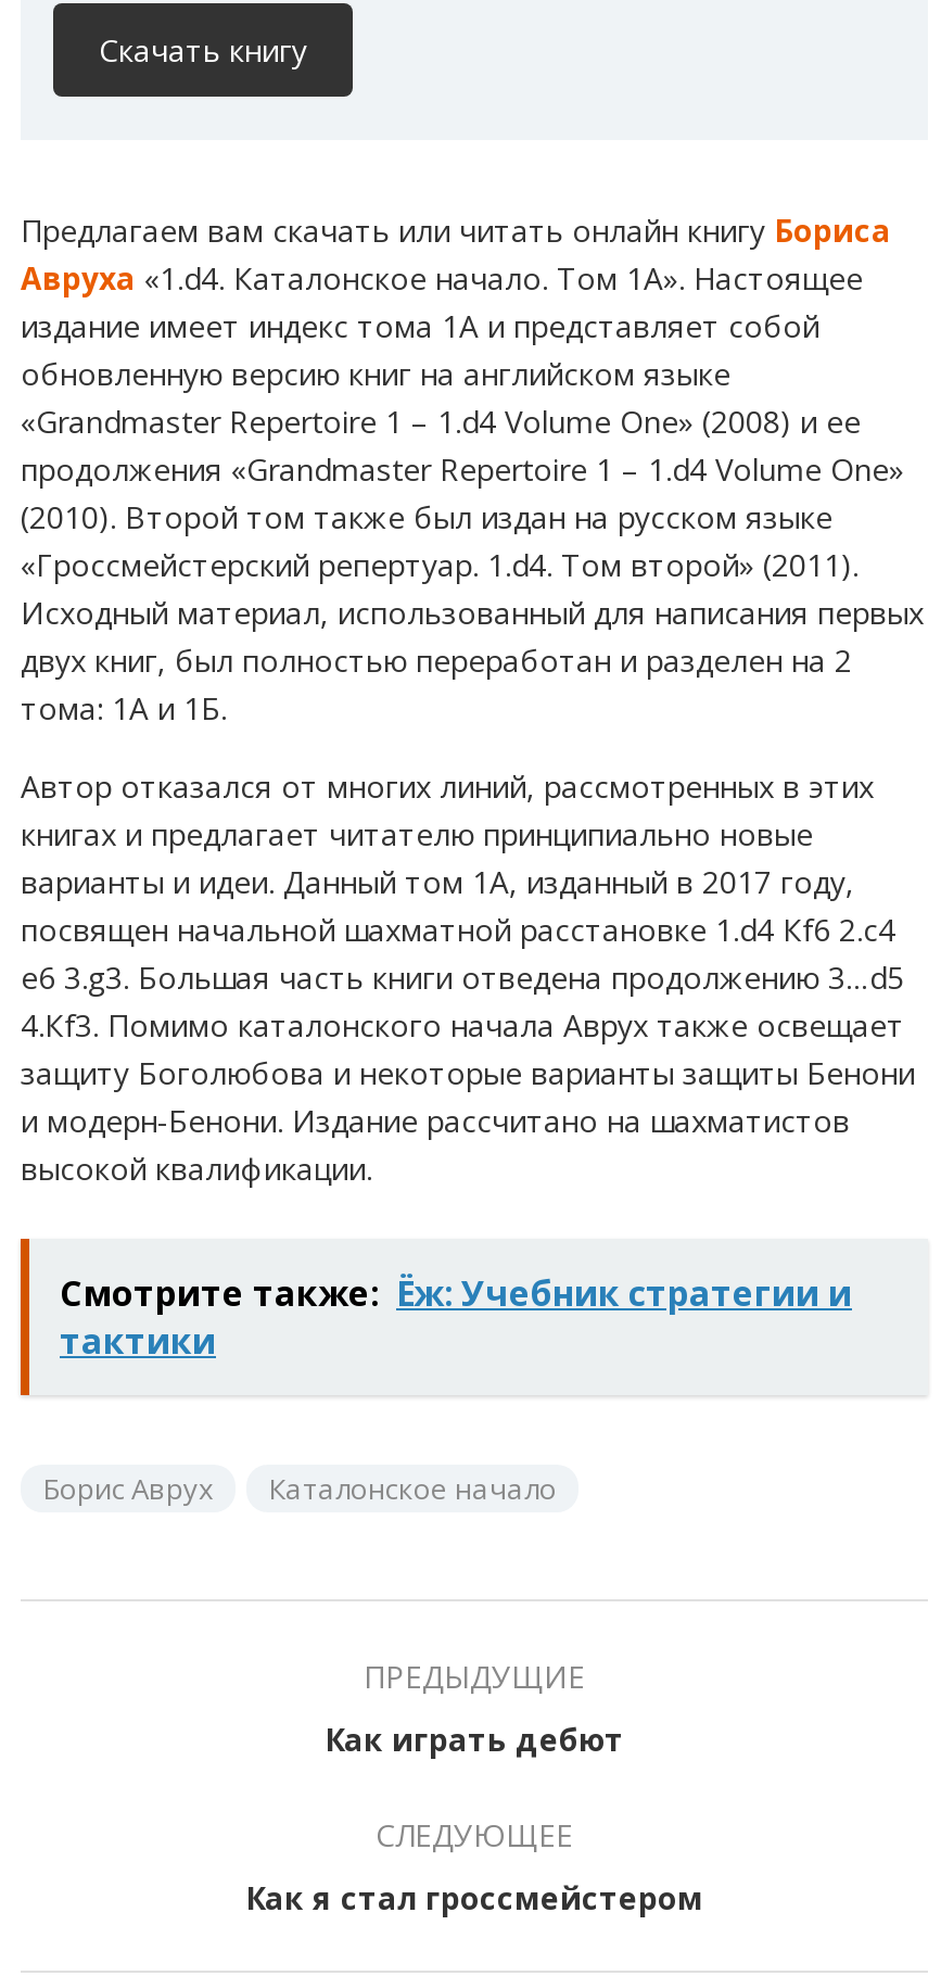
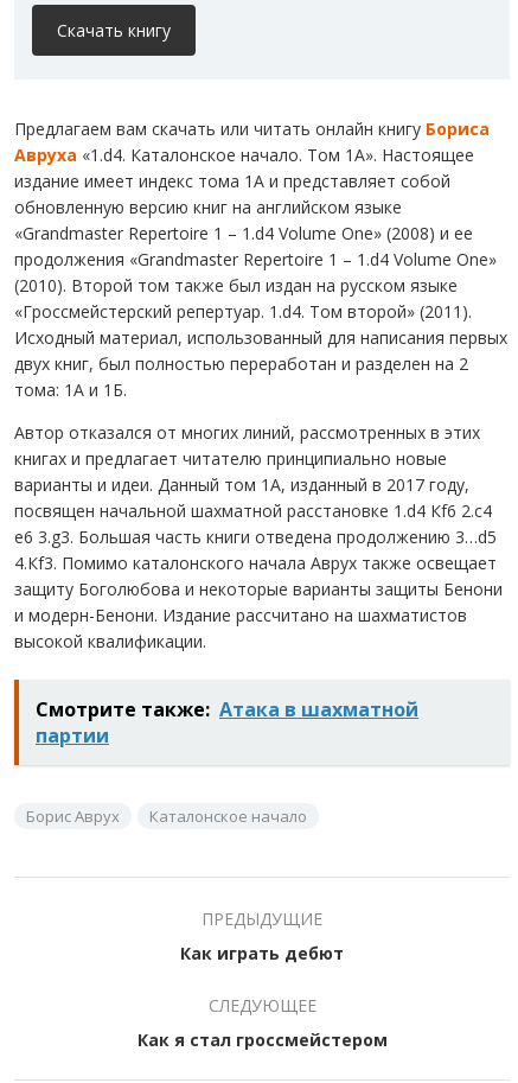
[60,1269,852,1365] Смотрите также: Ёж: Учебник стратегии и | тактики -> [36,696,418,748] Смотрите также: Атака в шахматной | партии

